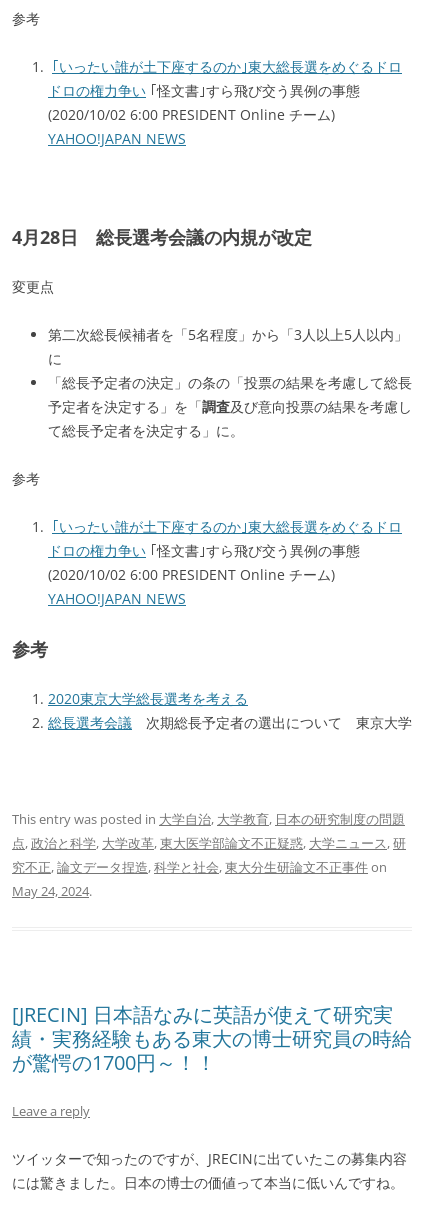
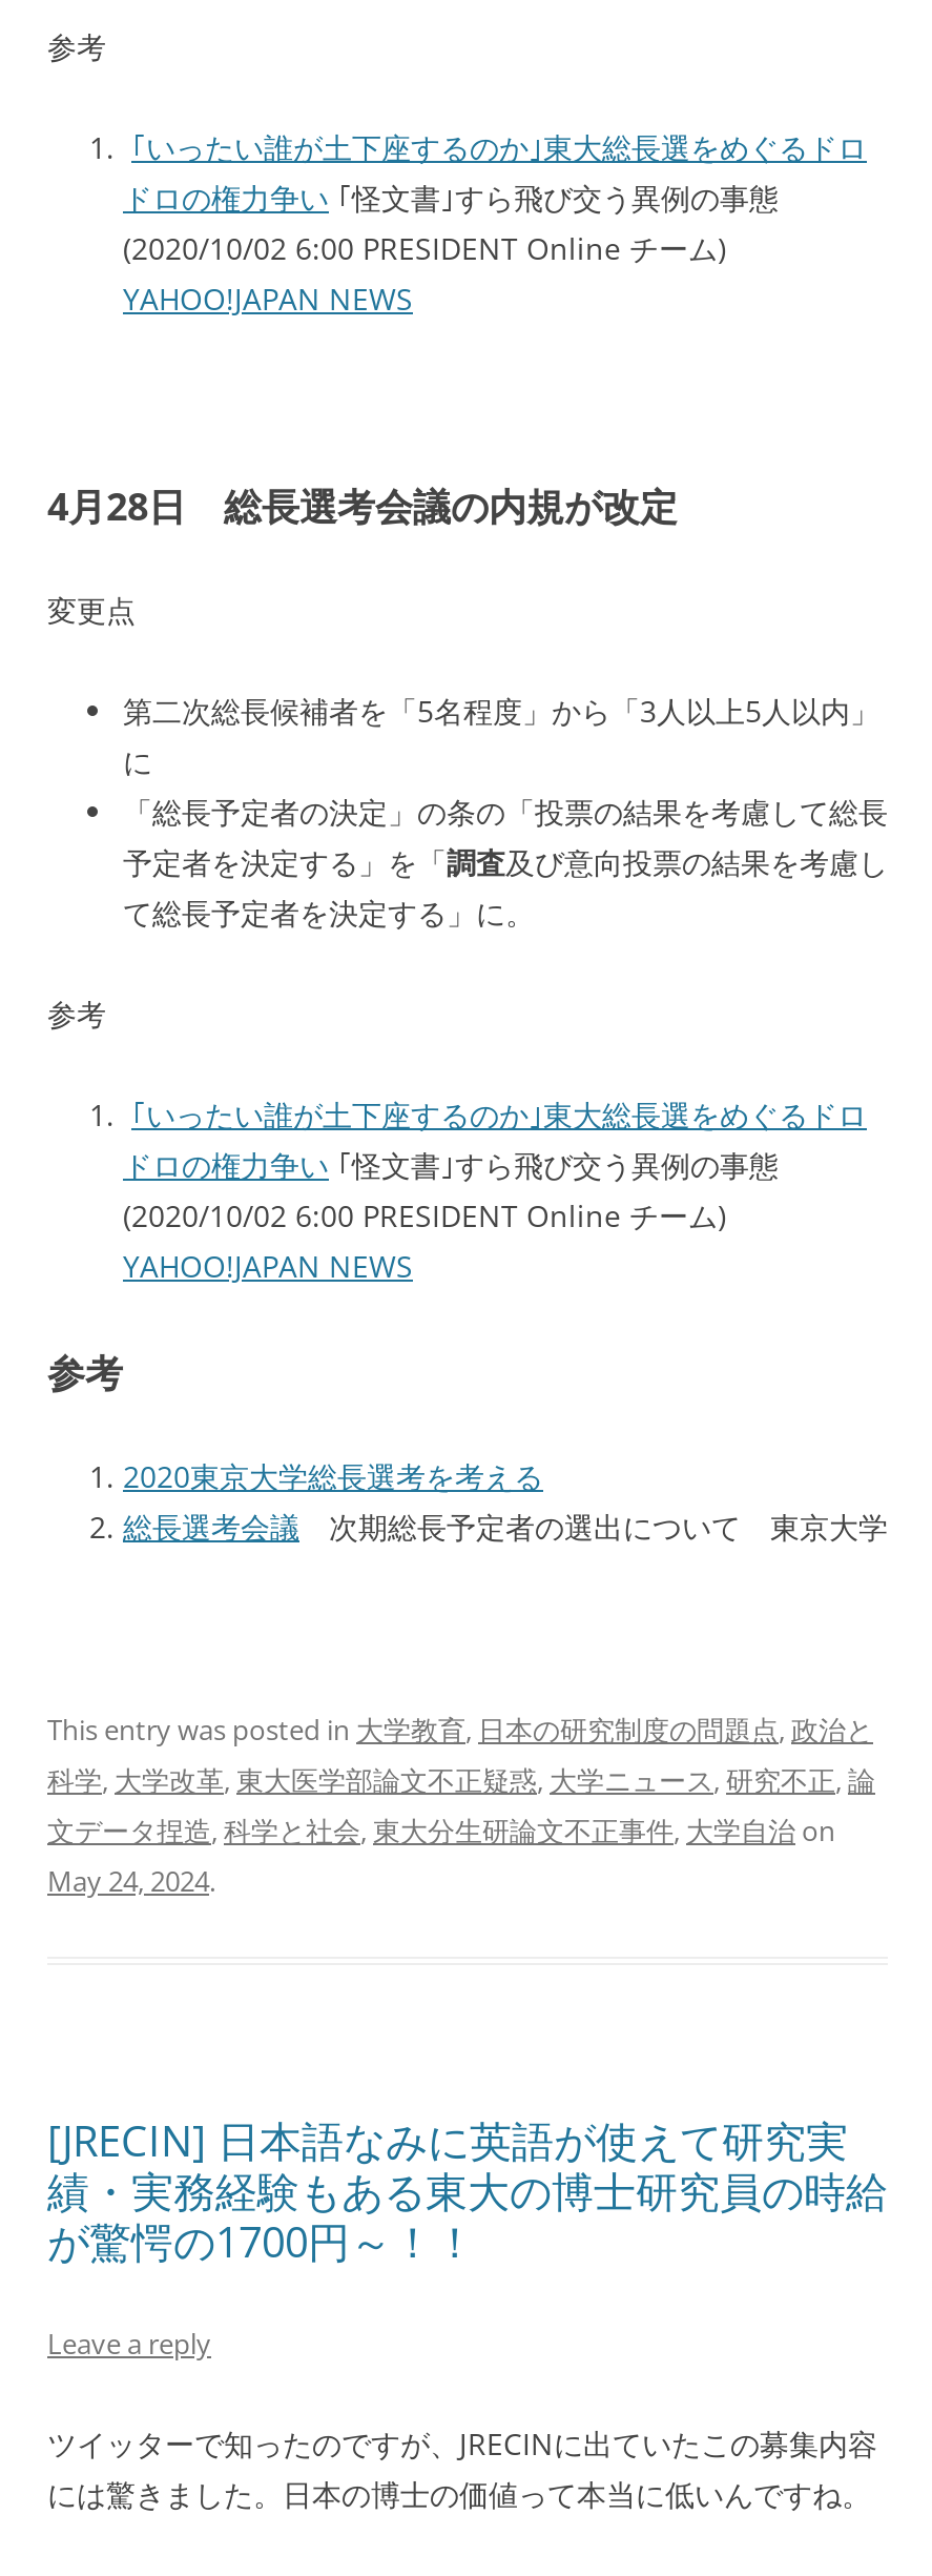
[12,810,406,876] This entry was posted in大学自治,大学教育,日本の研究制度の問題 | 点,政治と科学,大学改革,東大医学部論文不正疑惑,大学ニュース,研 | 究不正,論文データ捏造,科学と社会,東大分生研論文不正事件on -> [47,1711,875,1849] This entry was posted in大学教育,日本の研究制度の問題点,政治と | 科学,大学改革,東大医学部論文不正疑惑,大学ニュース,研究不正,論 | 文データ捏造,科学と社会,東大分生研論文不正事件,大学自治on

